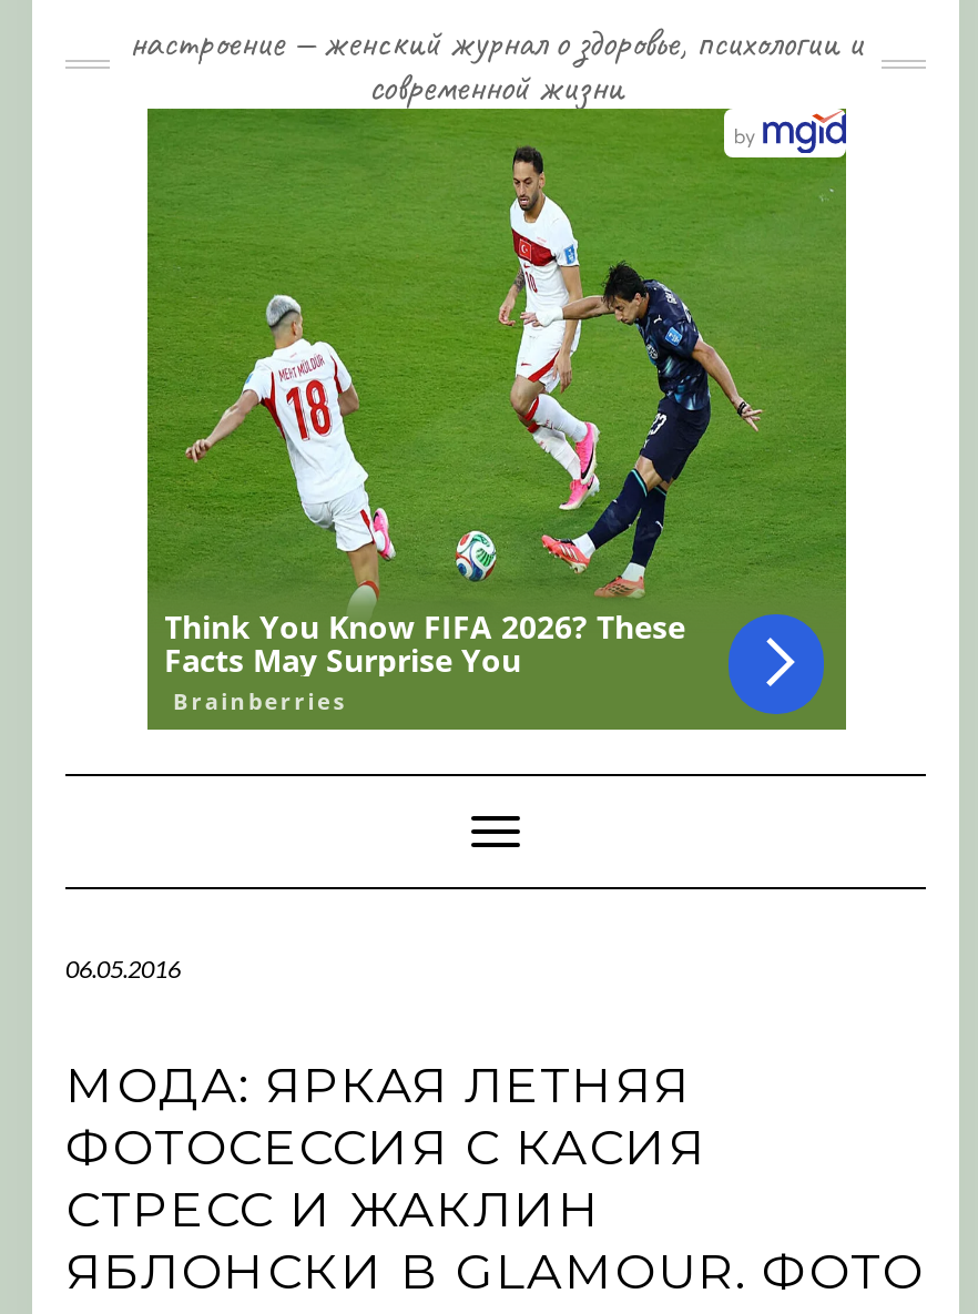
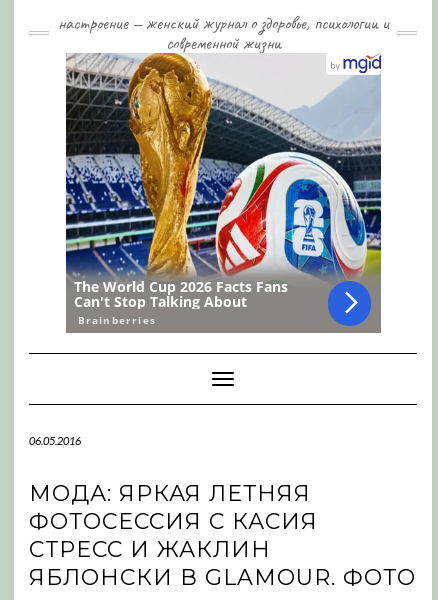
[145,106,848,730] [image] -> [65,52,382,333] [image]

